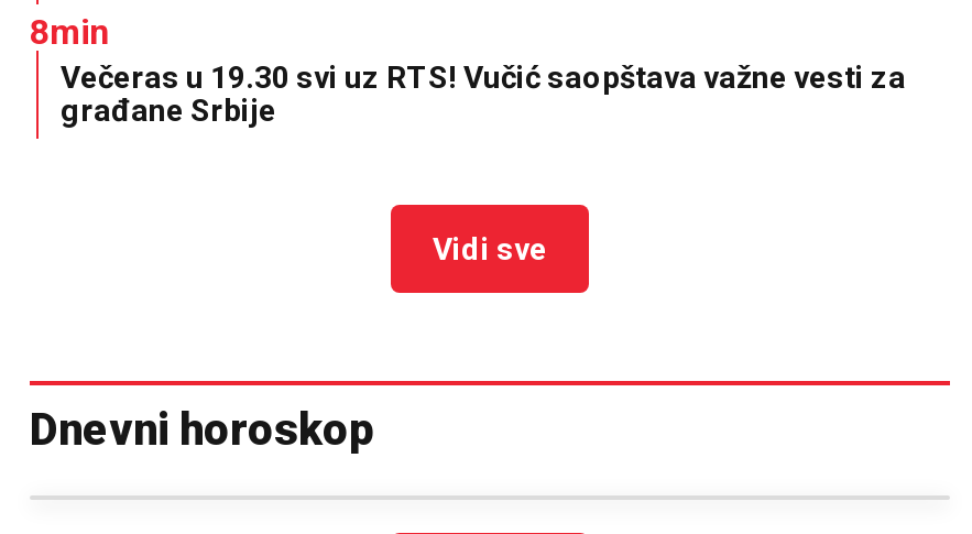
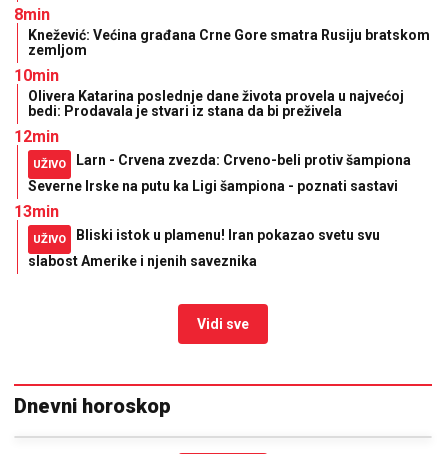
[61,59,906,127] Večeras u 19.30 svi uz RTS! Vučić saopštava važne vesti za | građane Srbije -> [14,27,430,269] Knežević: Većina građana Crne Gore smatra Rusiju bratskom | zemljom | 10min | Olivera Katarina poslednje dane života provela u najvećoj | bedi: Prodavala je stvari iz stana da bi preživela | 12min | UŽIVO | Larn - Crvena zvezda: Crveno-beli protiv šampiona | Severne Irske na putu ka Ligi šampiona - poznati sastavi | 13min | UŽIVO | Bliski istok u plamenu! Iran pokazao svetu svu | slabost Amerike i njenih saveznika

